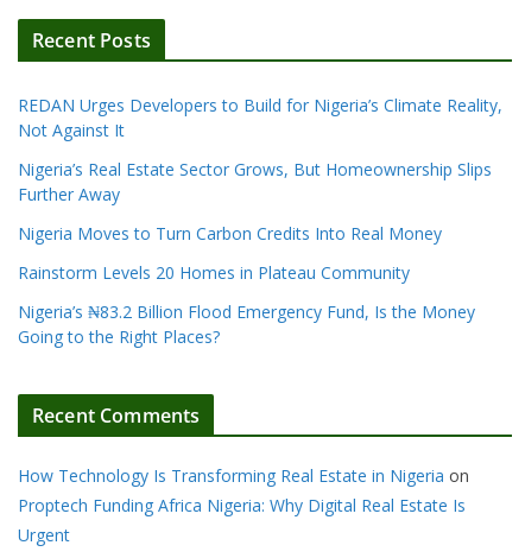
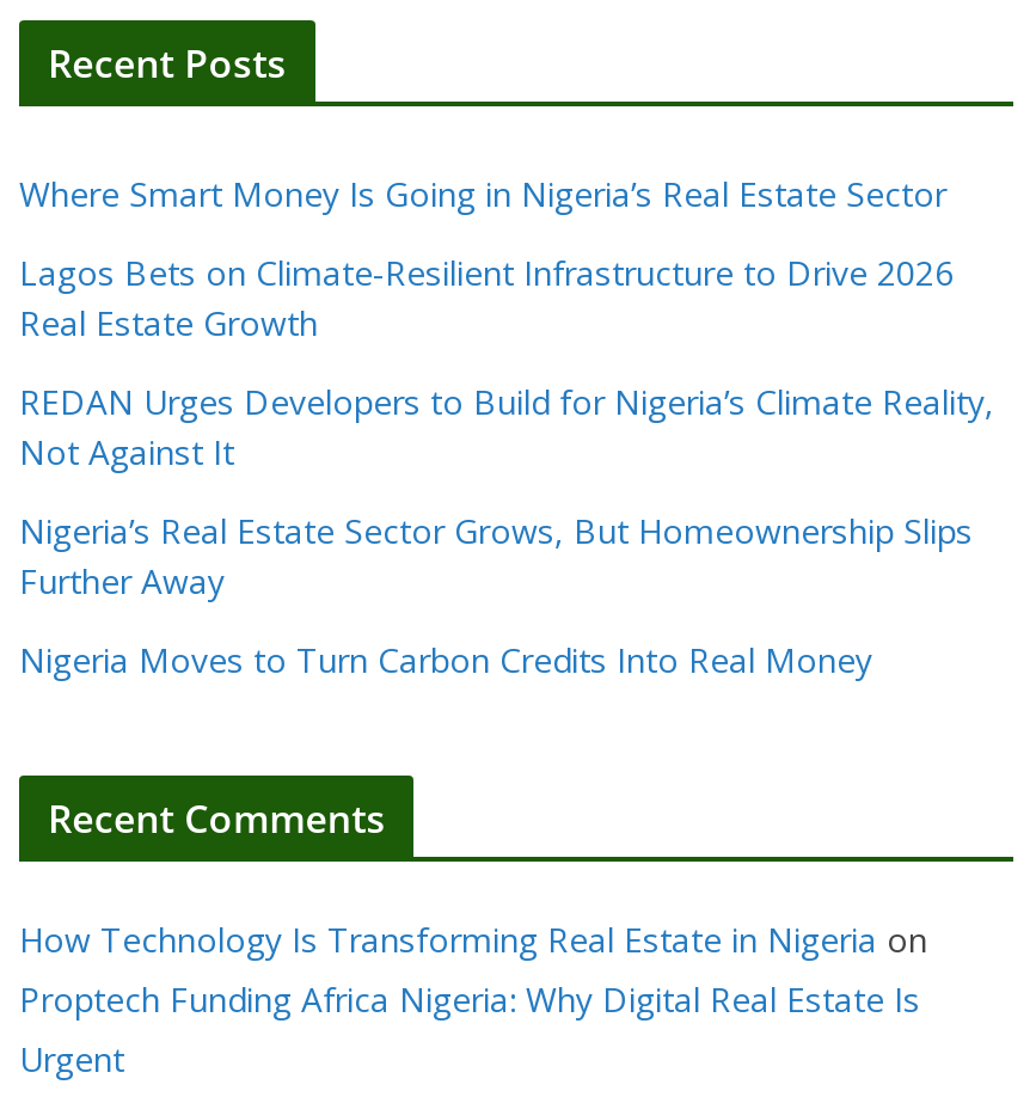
none -> [19,172,954,346] Where Smart Money Is Going in Nigeria’s Real Estate Sector | Lagos Bets on Climate-Resilient Infrastructure to Drive 2026 | Real Estate Growth
moved [18,94,502,244] -> [19,380,994,683]: REDAN Urges Developers to Build for Nigeria’s Climate Reality, | Not Against It | Nigeria’s Real Estate Sector Grows, But Homeownership Slips | Further Away | Nigeria Moves to Turn Carbon Credits Into Real Money
[18,261,475,348] Rainstorm Levels 20 Homes in Plateau Community | Nigeria’s ₦83.2 Billion Flood Emergency Fund, Is the Money | Going to the Right Places? -> none

